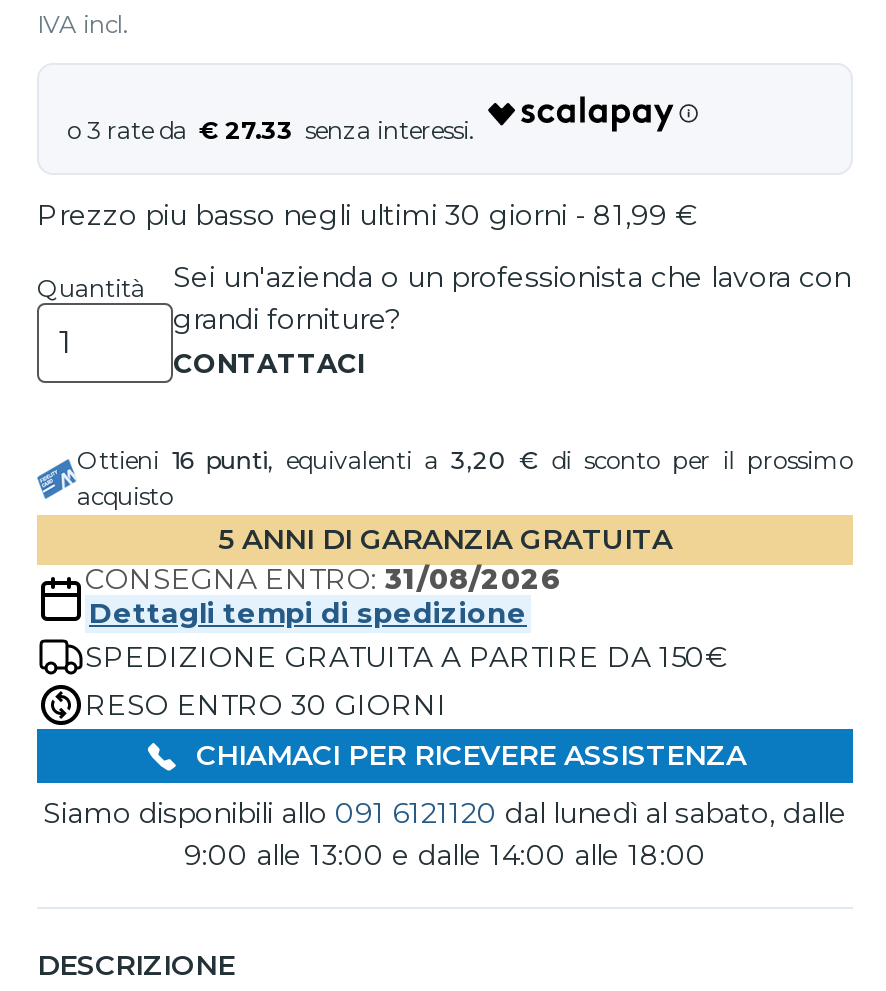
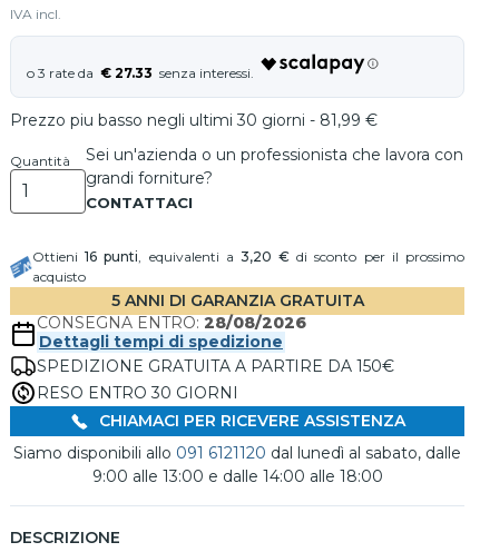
[85,561,561,597] CONSEGNA ENTRO: 31/08/2026 -> [37,313,306,333] CONSEGNA ENTRO: 28/08/2026

